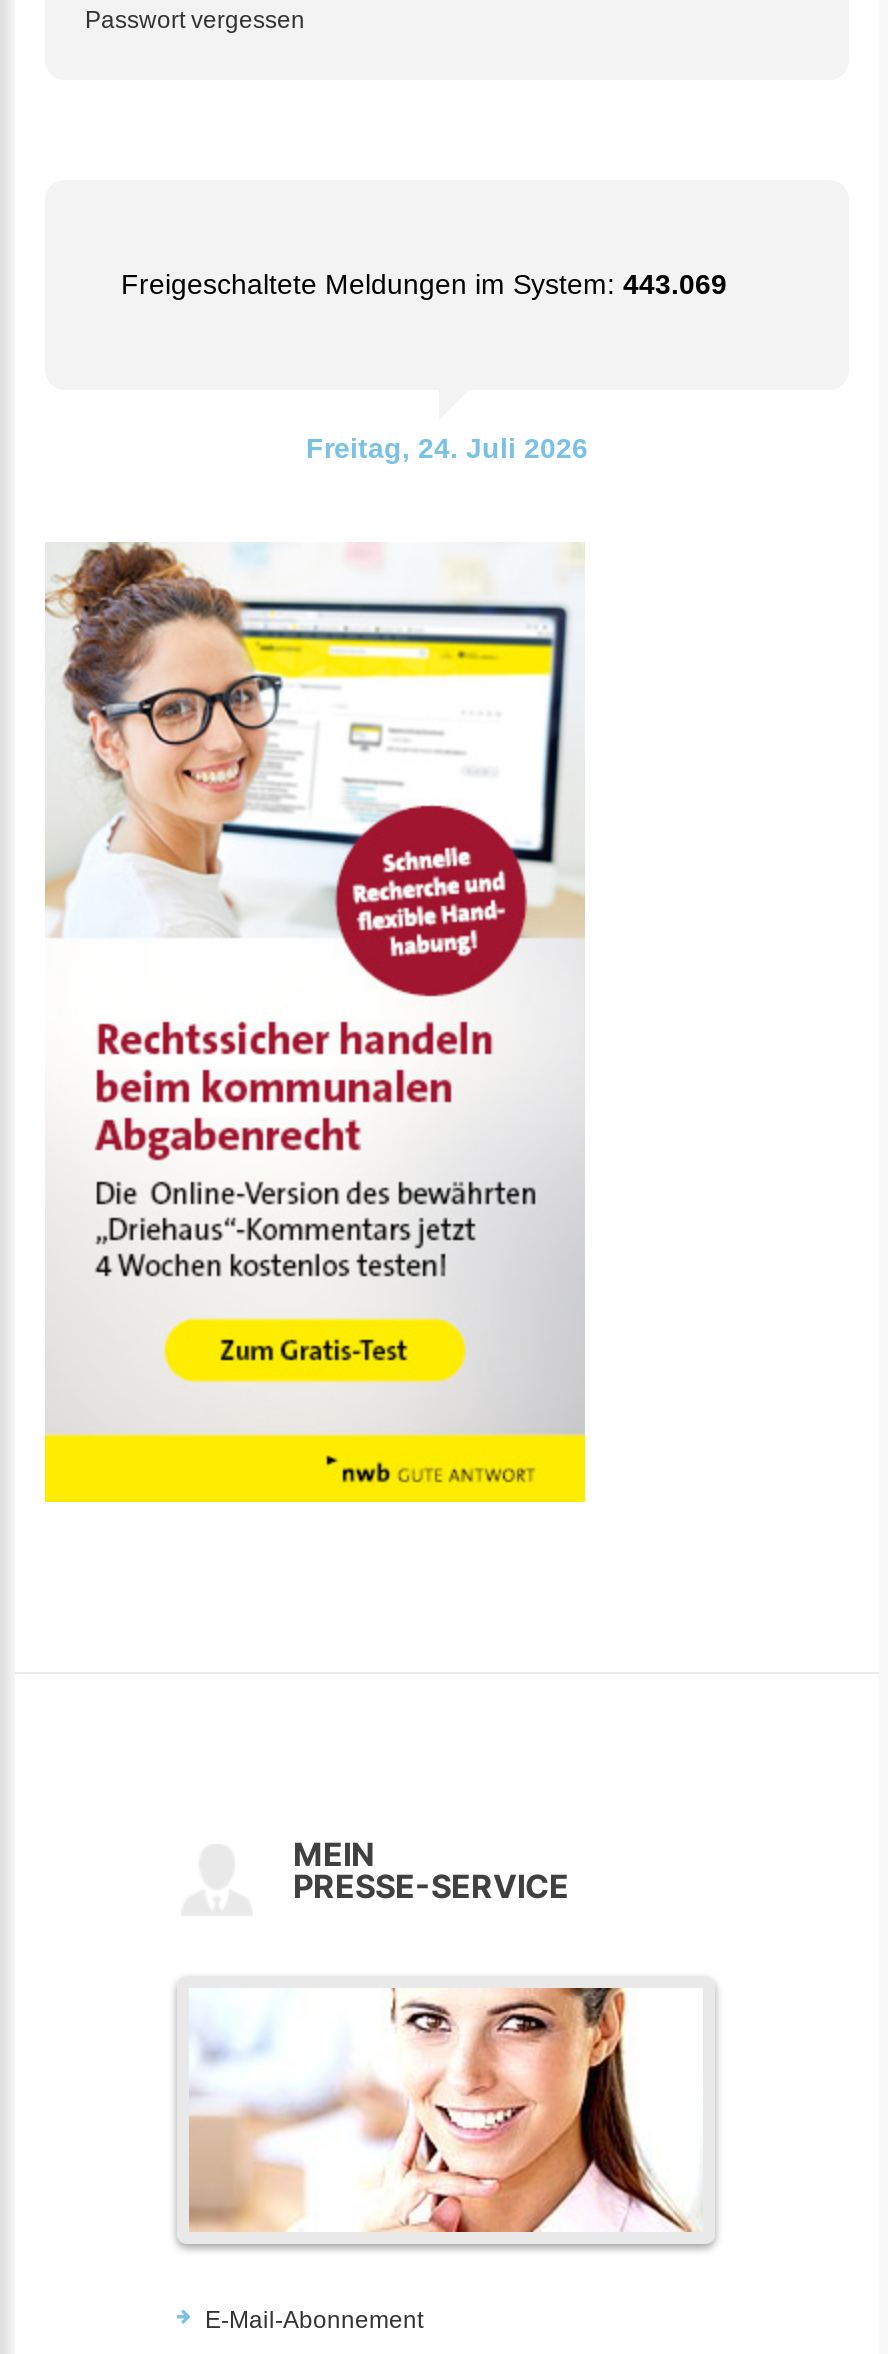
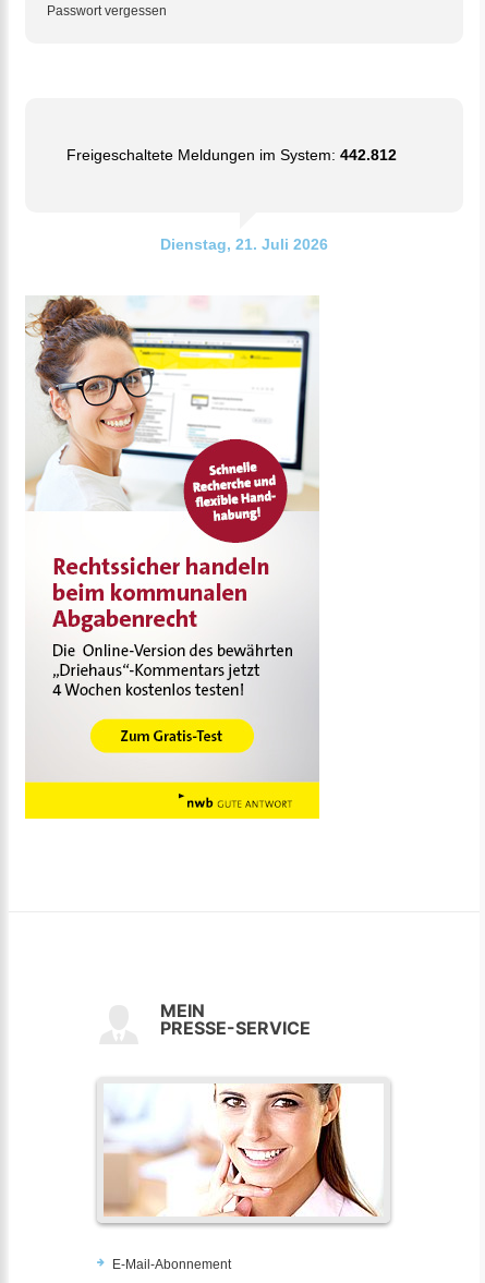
[121,269,727,301] Freigeschaltete Meldungen im System: 443.069 -> [66,146,397,164] Freigeschaltete Meldungen im System: 442.812
[306,433,588,465] Freitag, 24. Juli 2026 -> [160,236,328,253] Dienstag, 21. Juli 2026

